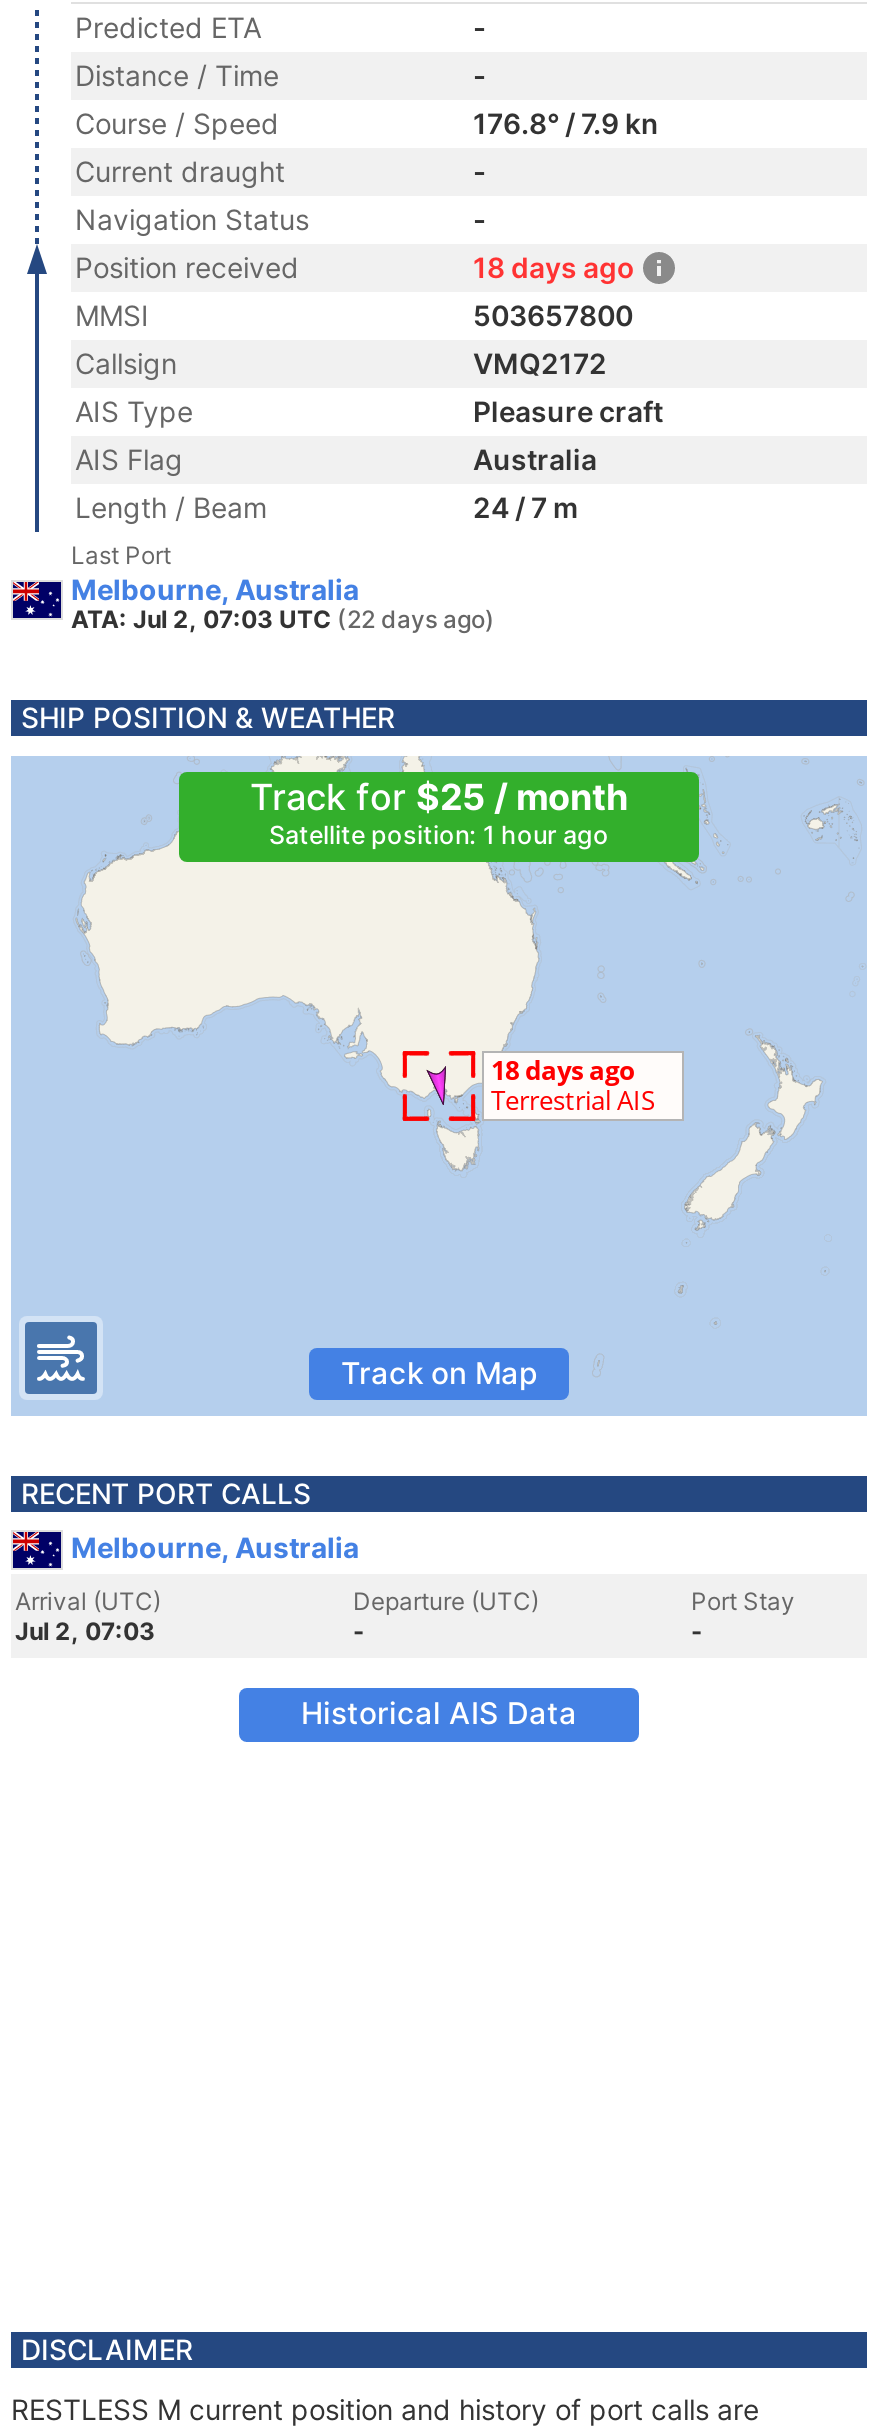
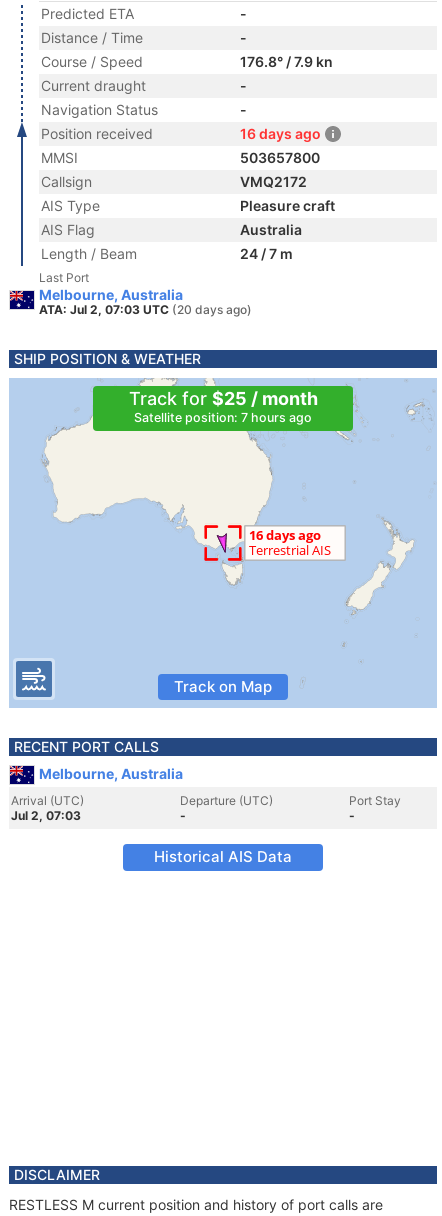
[473,250,635,284] 18 days ago -> [240,125,321,142] 16 days ago
[71,604,495,634] ATA: Jul 2, 07:03 UTC (22 days ago) -> [39,302,252,317] ATA: Jul 2, 07:03 UTC (20 days ago)
[269,820,609,850] Satellite position: 1 hour ago -> [134,410,312,425] Satellite position: 7 hours ago

